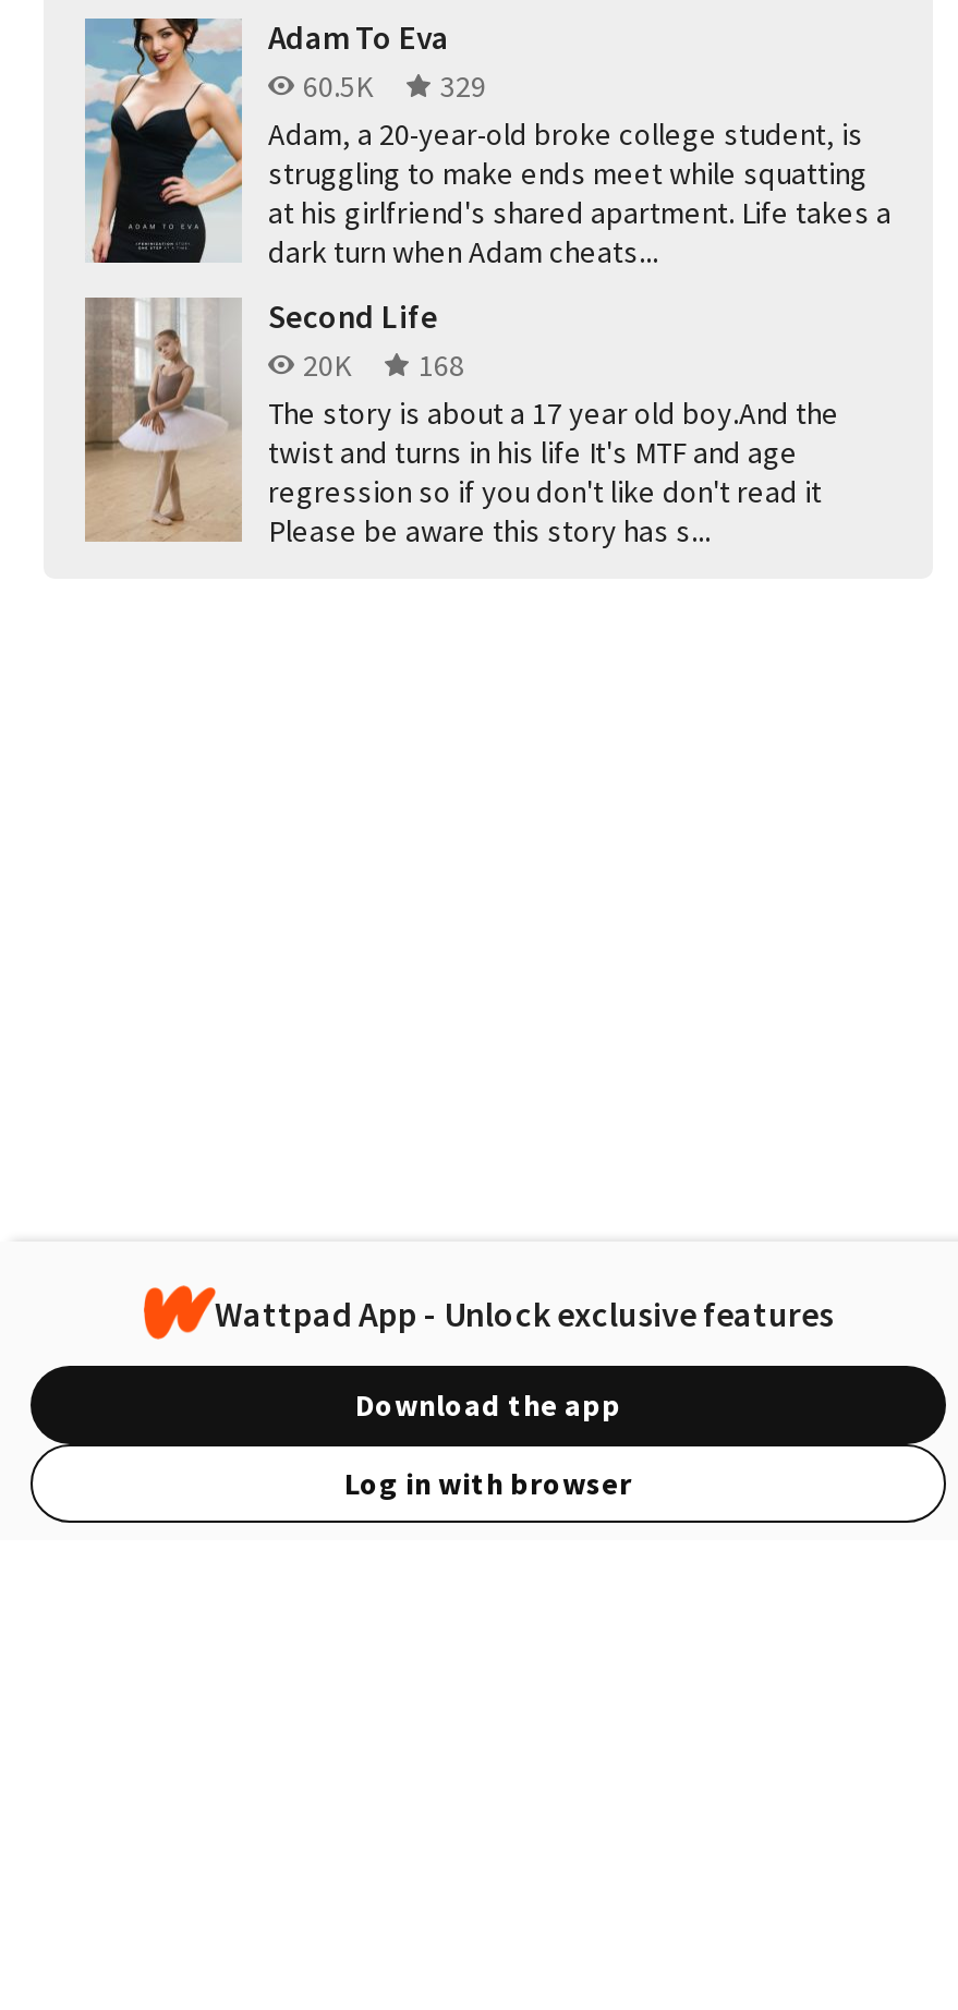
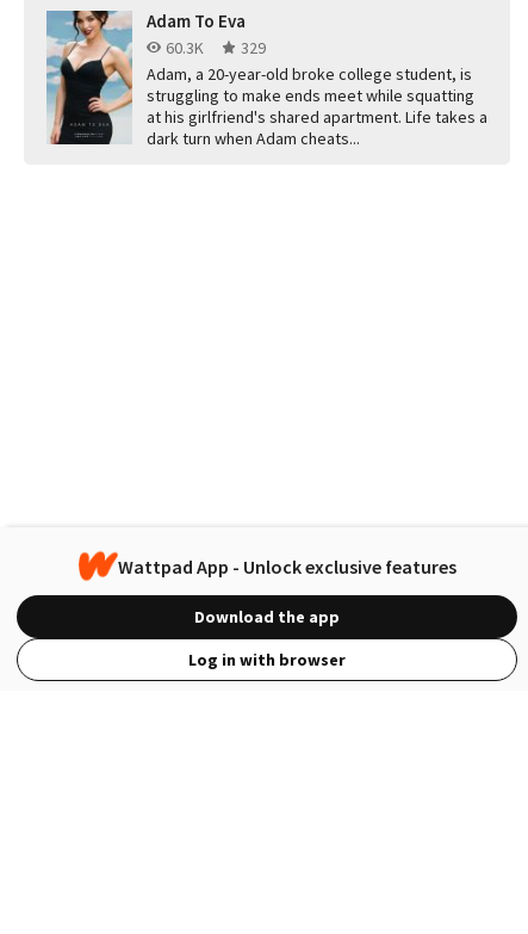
[303,66,486,105] 60.5K 329 -> [166,37,266,58] 60.3K 329
[83,295,839,550] [image] | Second Life | 20K | 168 | The story is about a 17 year old boy.And the | twist and turns in his life It's MTF and age | regression so if you don't like don't read it | Please be aware this story has s... -> none

